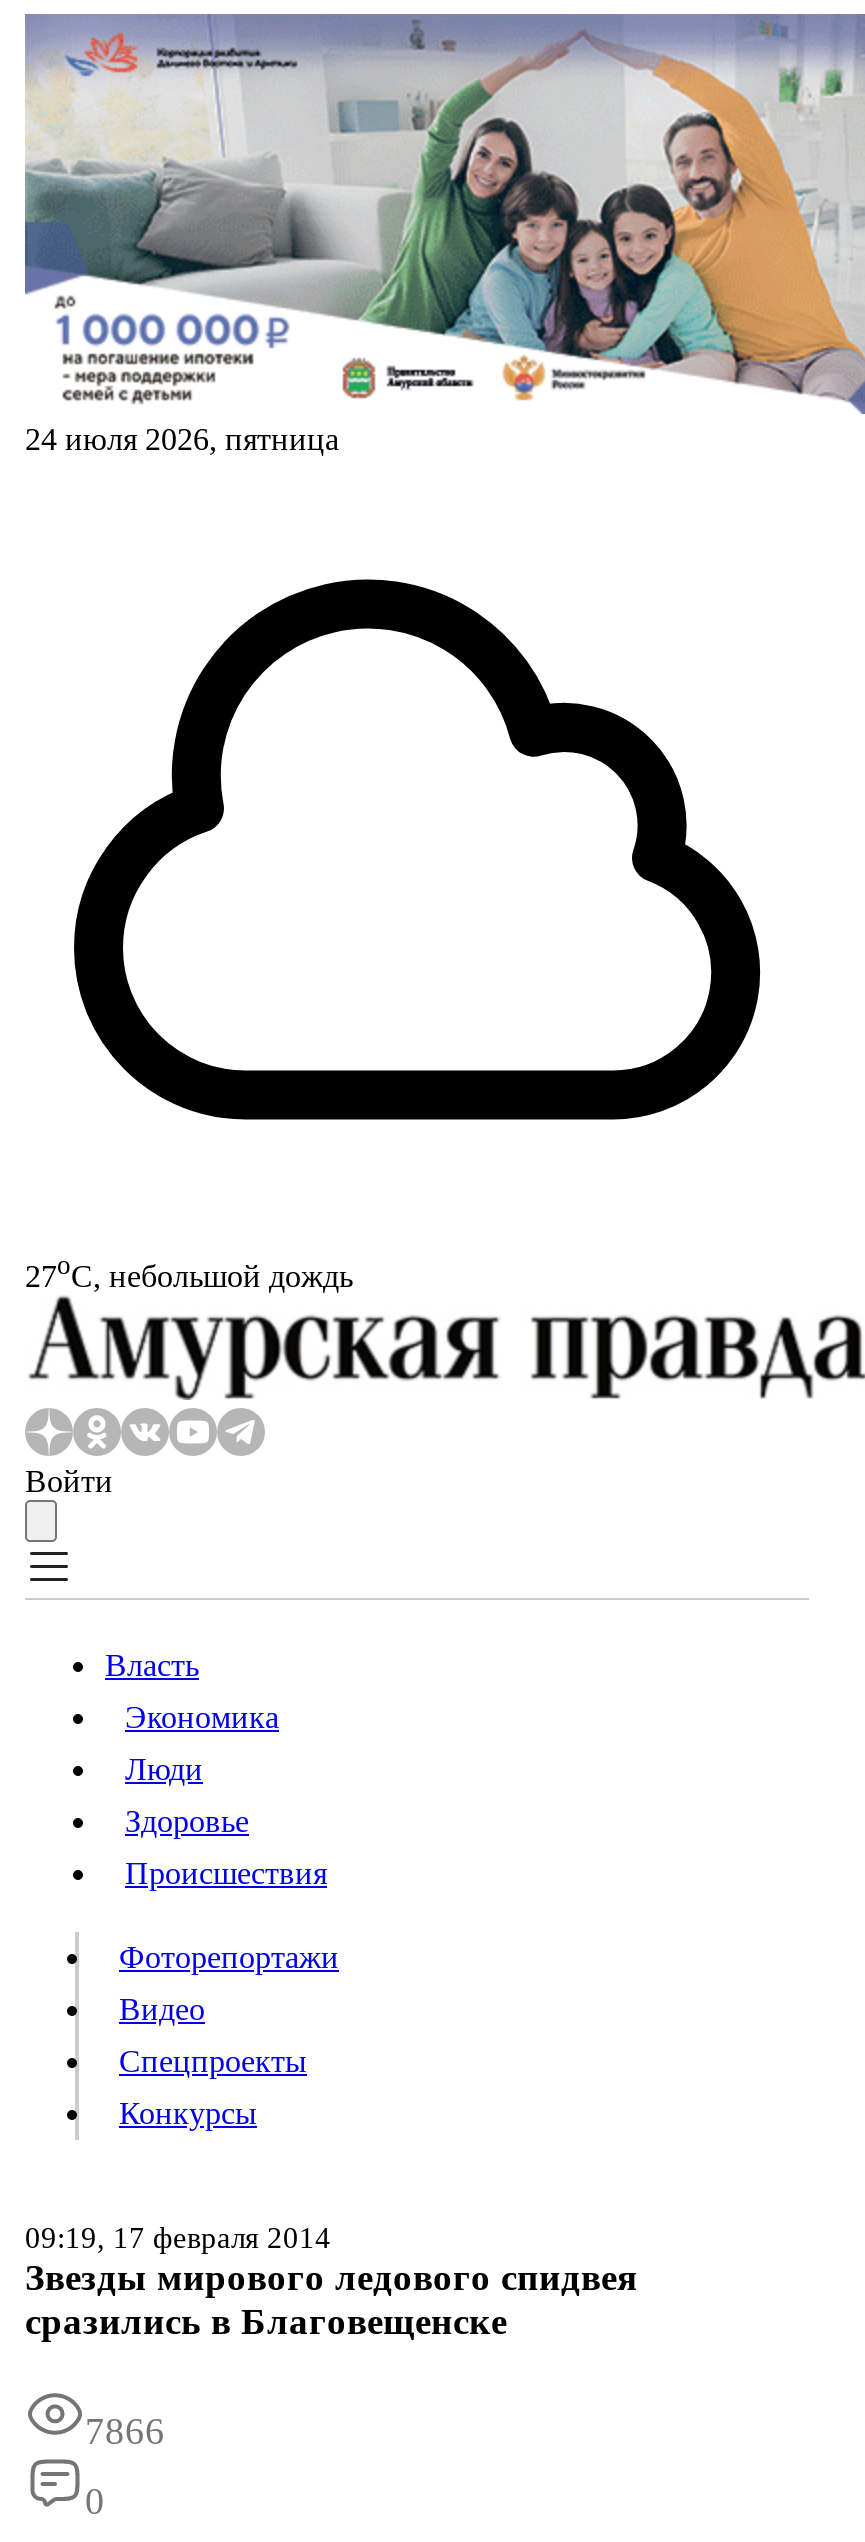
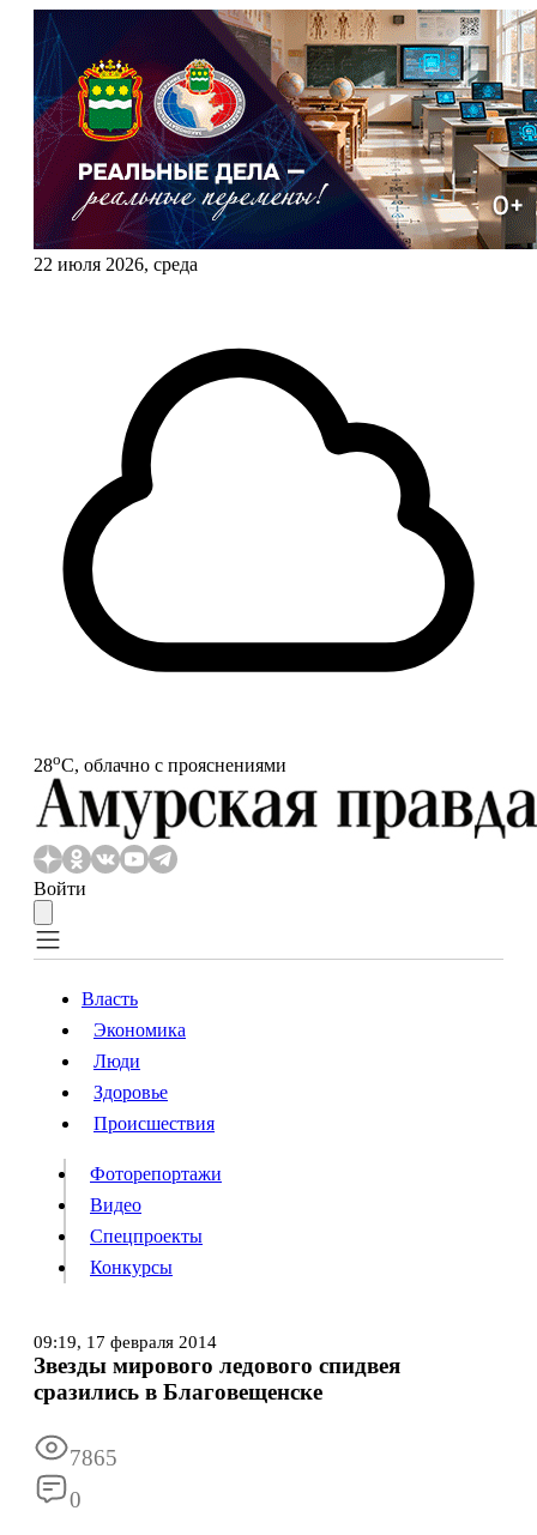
[23,14,859,456] [image] | 24 июля 2026, пятница -> [32,8,533,274] [image] | 22 июля 2026, среда
[25,1250,353,1293] 27oС, небольшой дождь -> [34,750,286,776] 28oС, облачно с прояснениями
[85,2411,165,2453] 7866 -> [70,1445,117,1471] 7865

